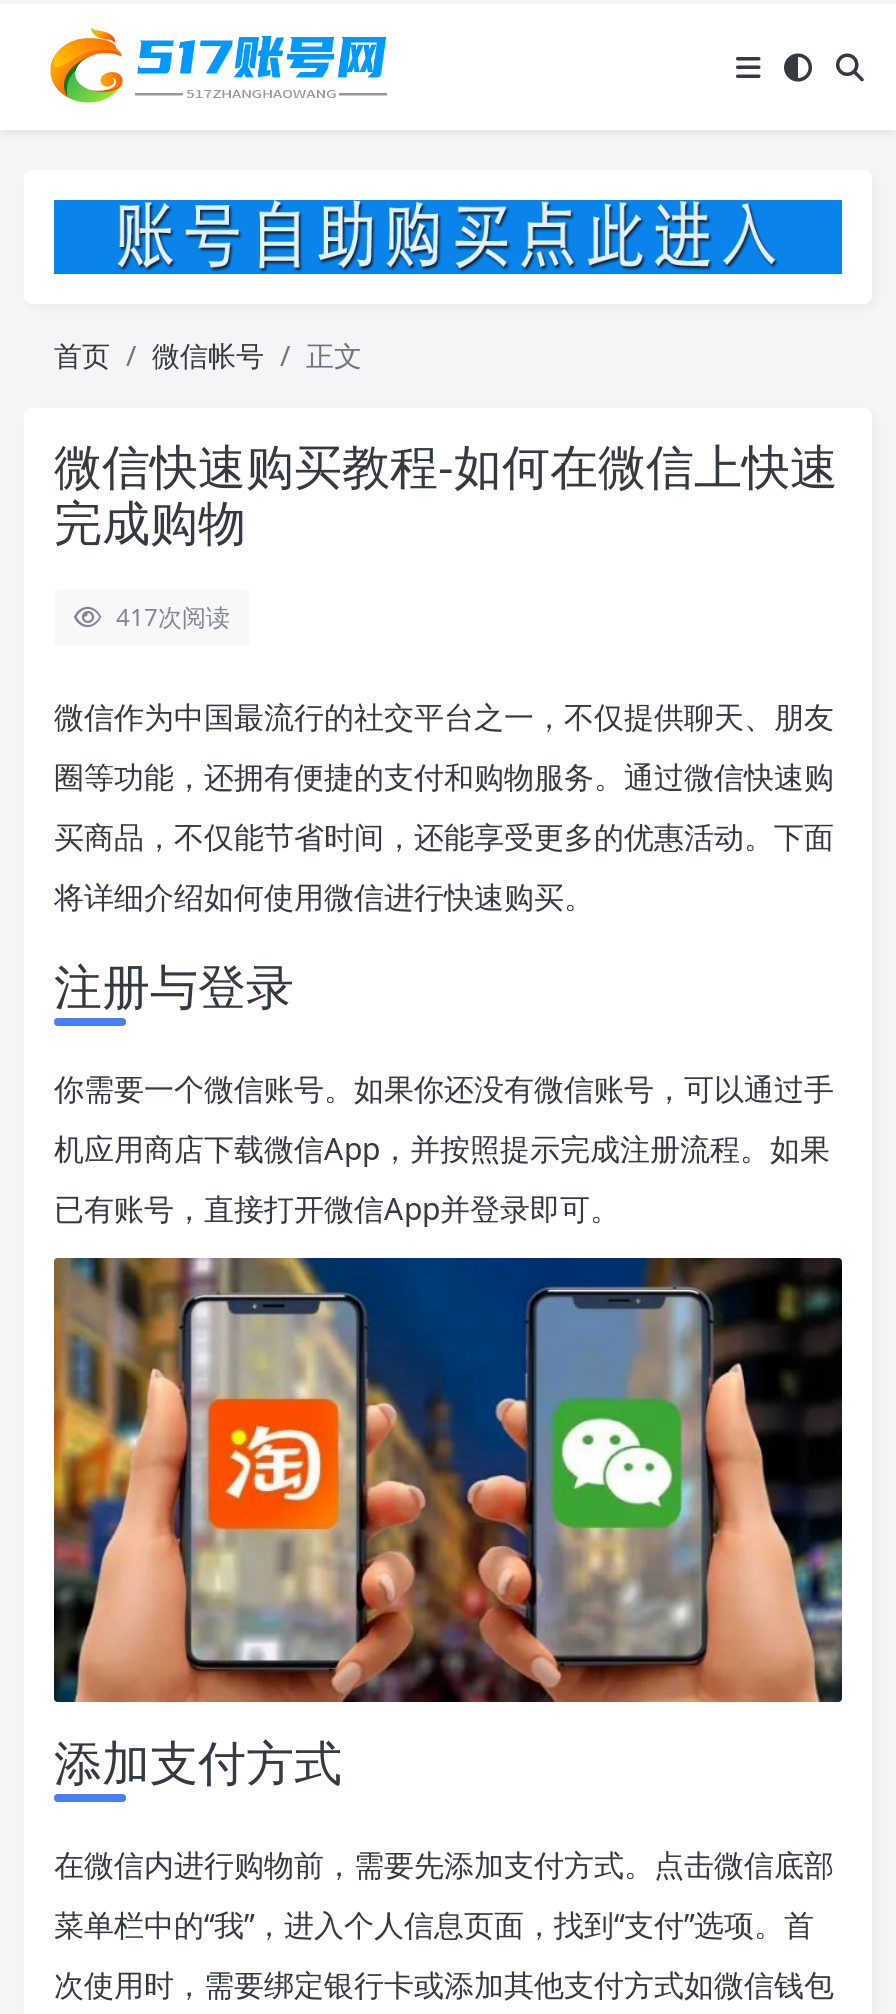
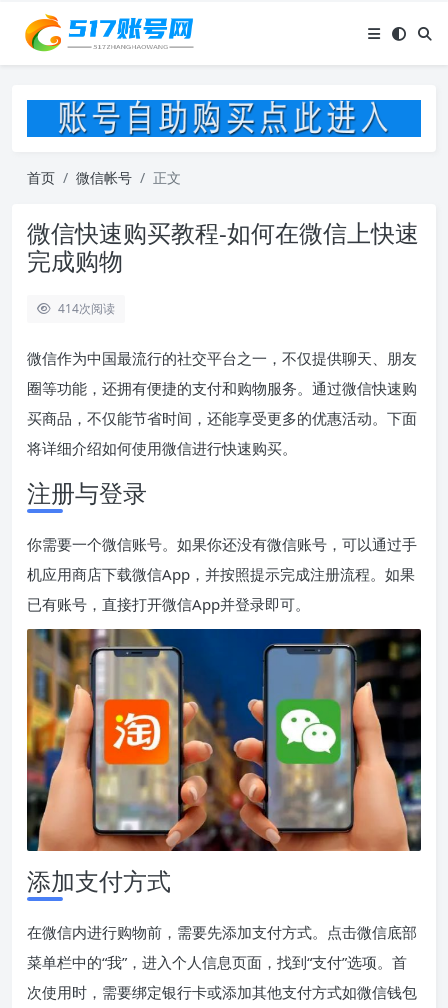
[116,600,230,634] 417次阅读 -> [58,300,115,317] 414次阅读

